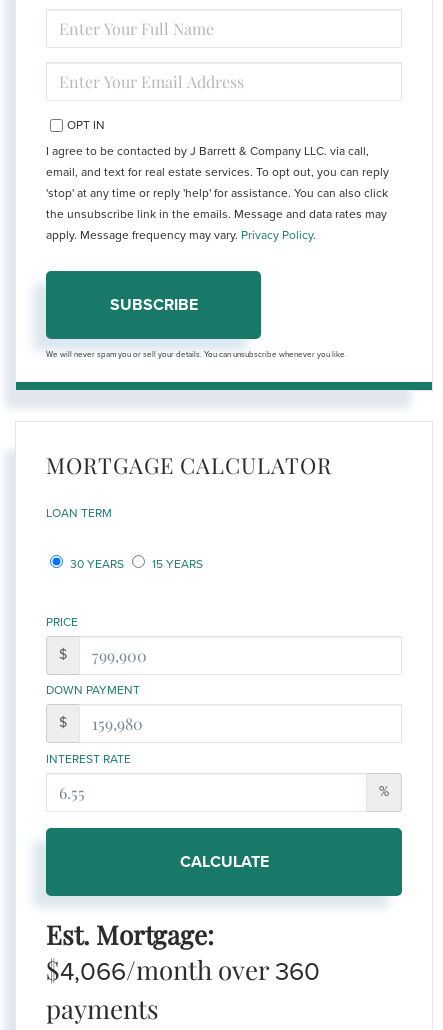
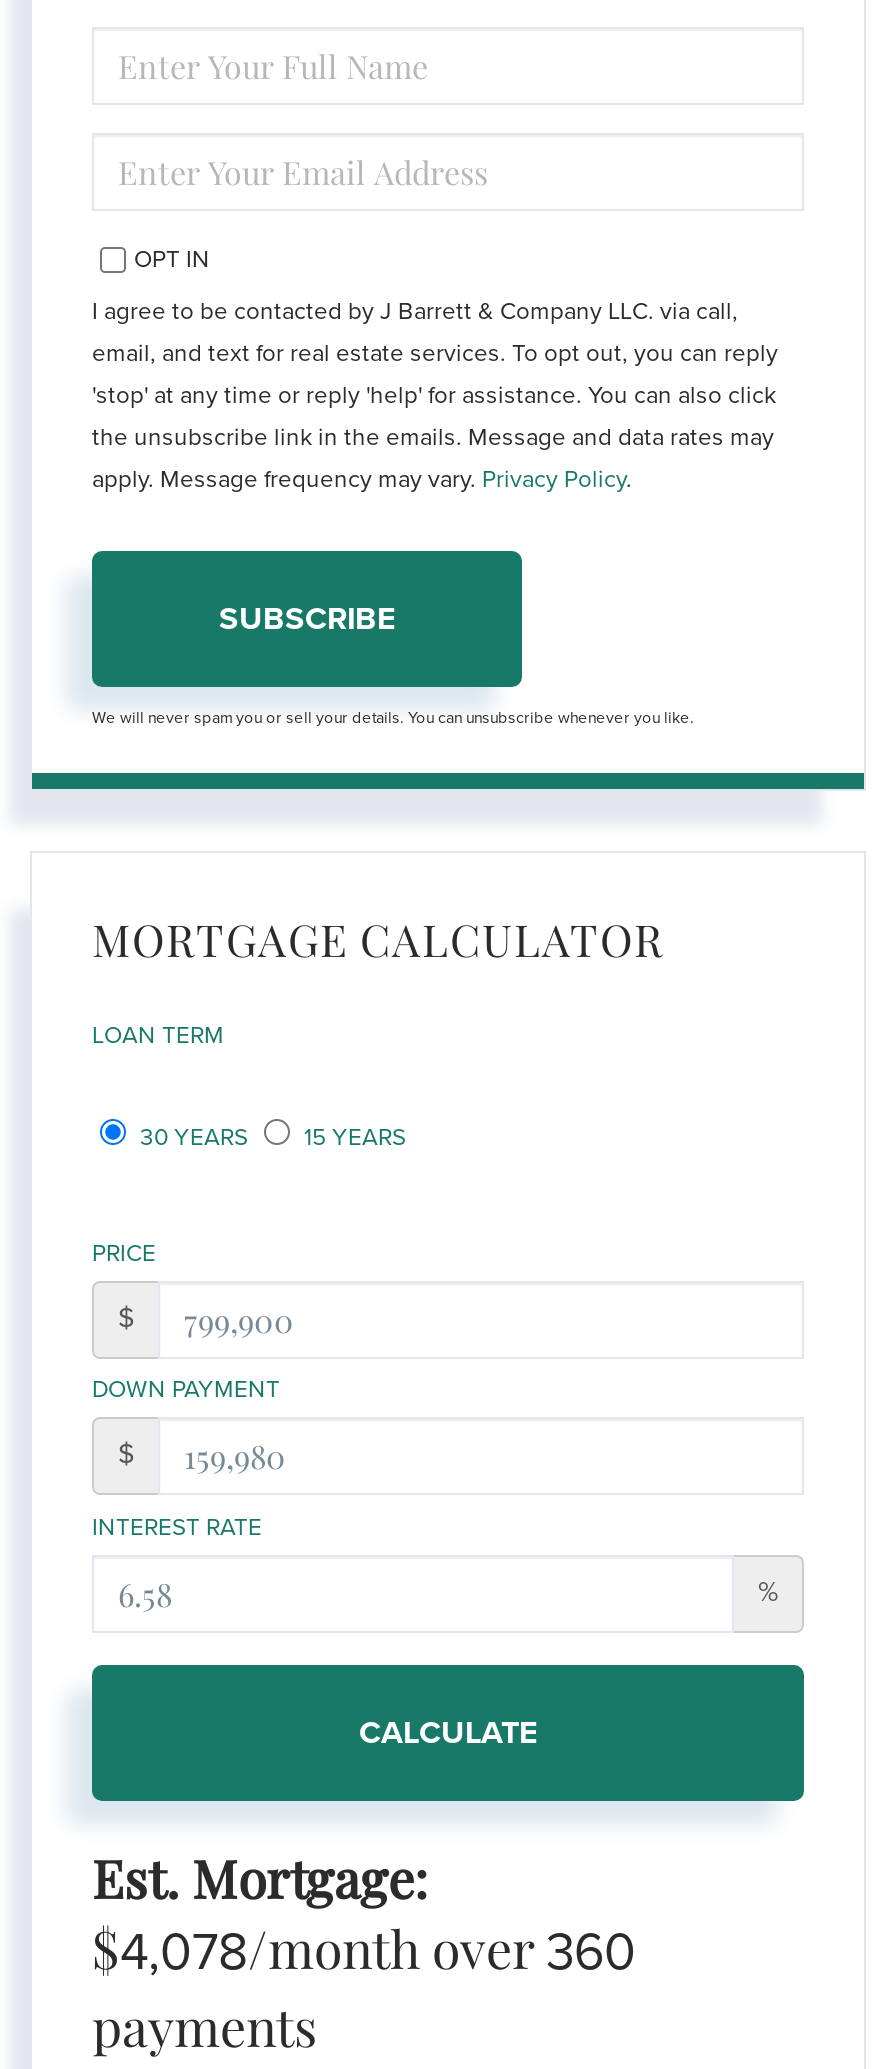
[46,952,320,987] $4,066/month over 360 -> [92,1913,636,1983] $4,078/month over 360

